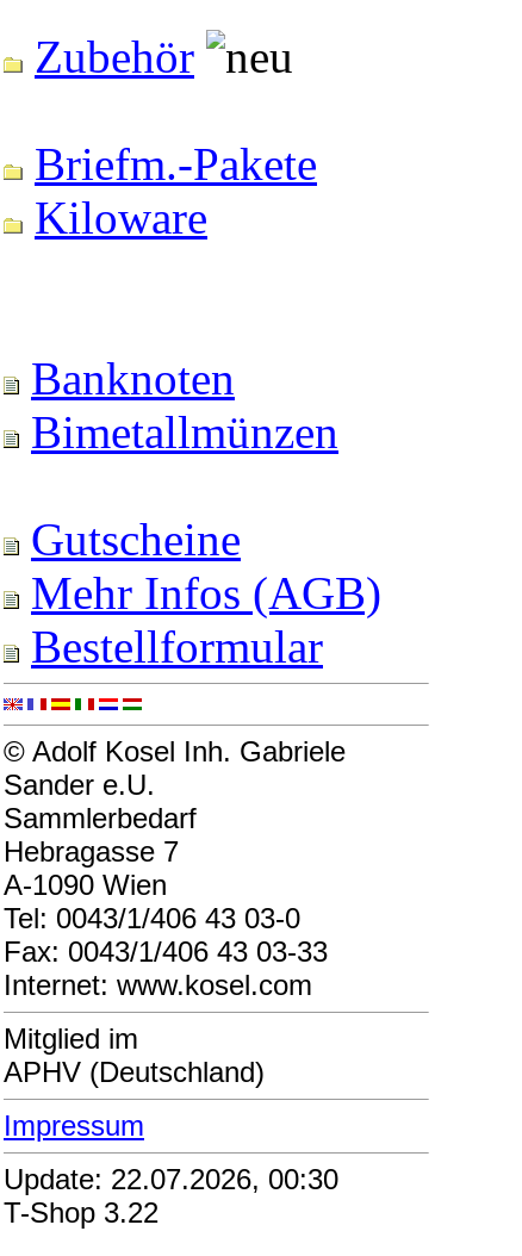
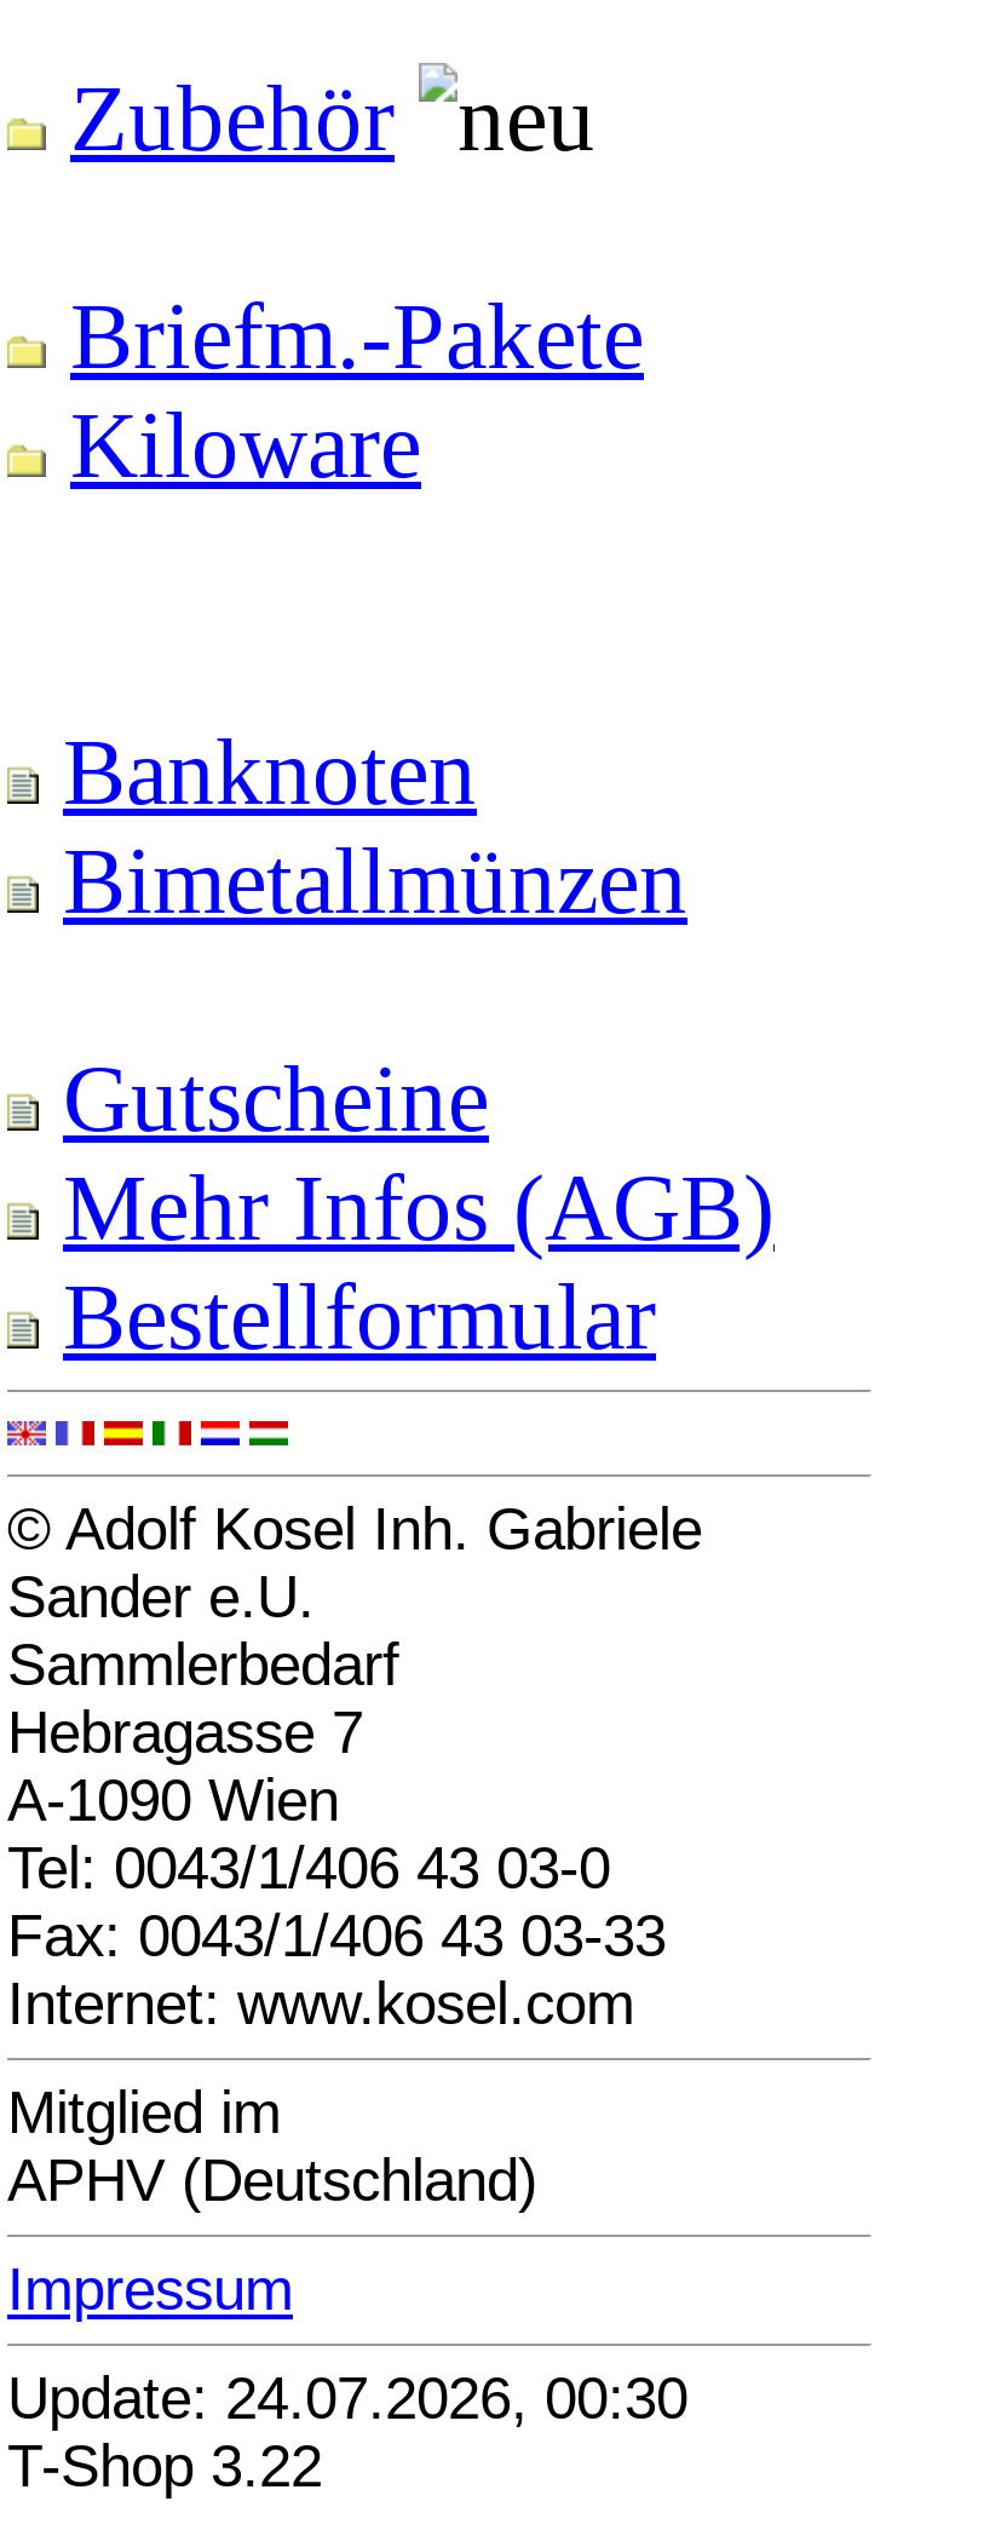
[4,1163,338,1195] Update: 22.07.2026, 00:30 -> [7,2365,687,2431] Update: 24.07.2026, 00:30

